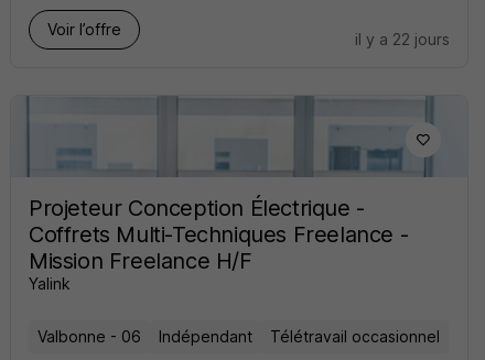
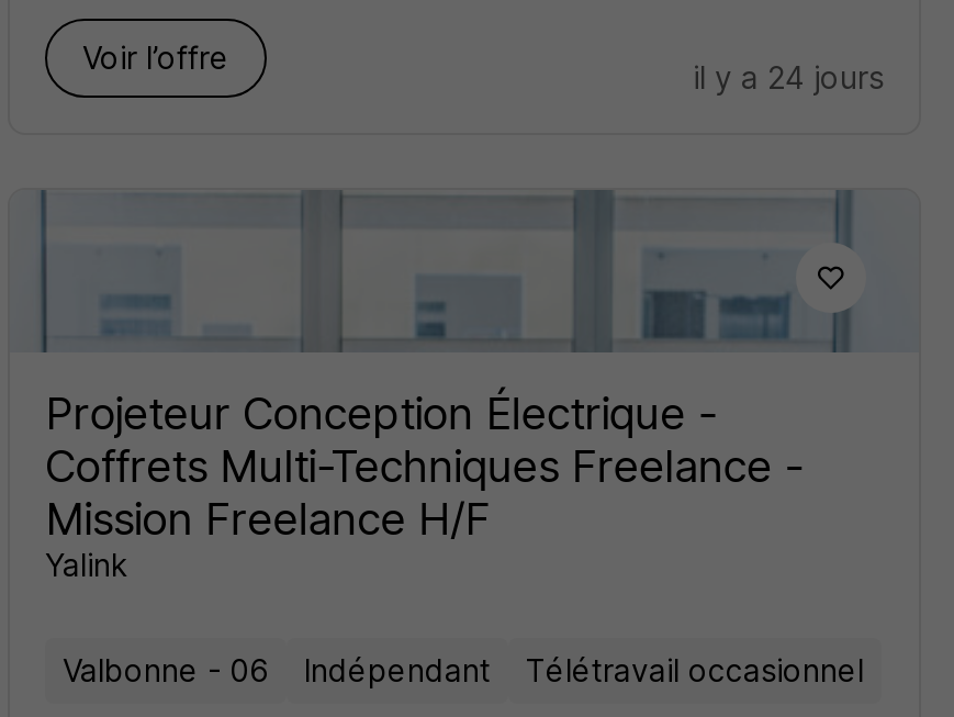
[355,30,450,49] il y a 22 jours -> [693,59,884,96] il y a 24 jours

